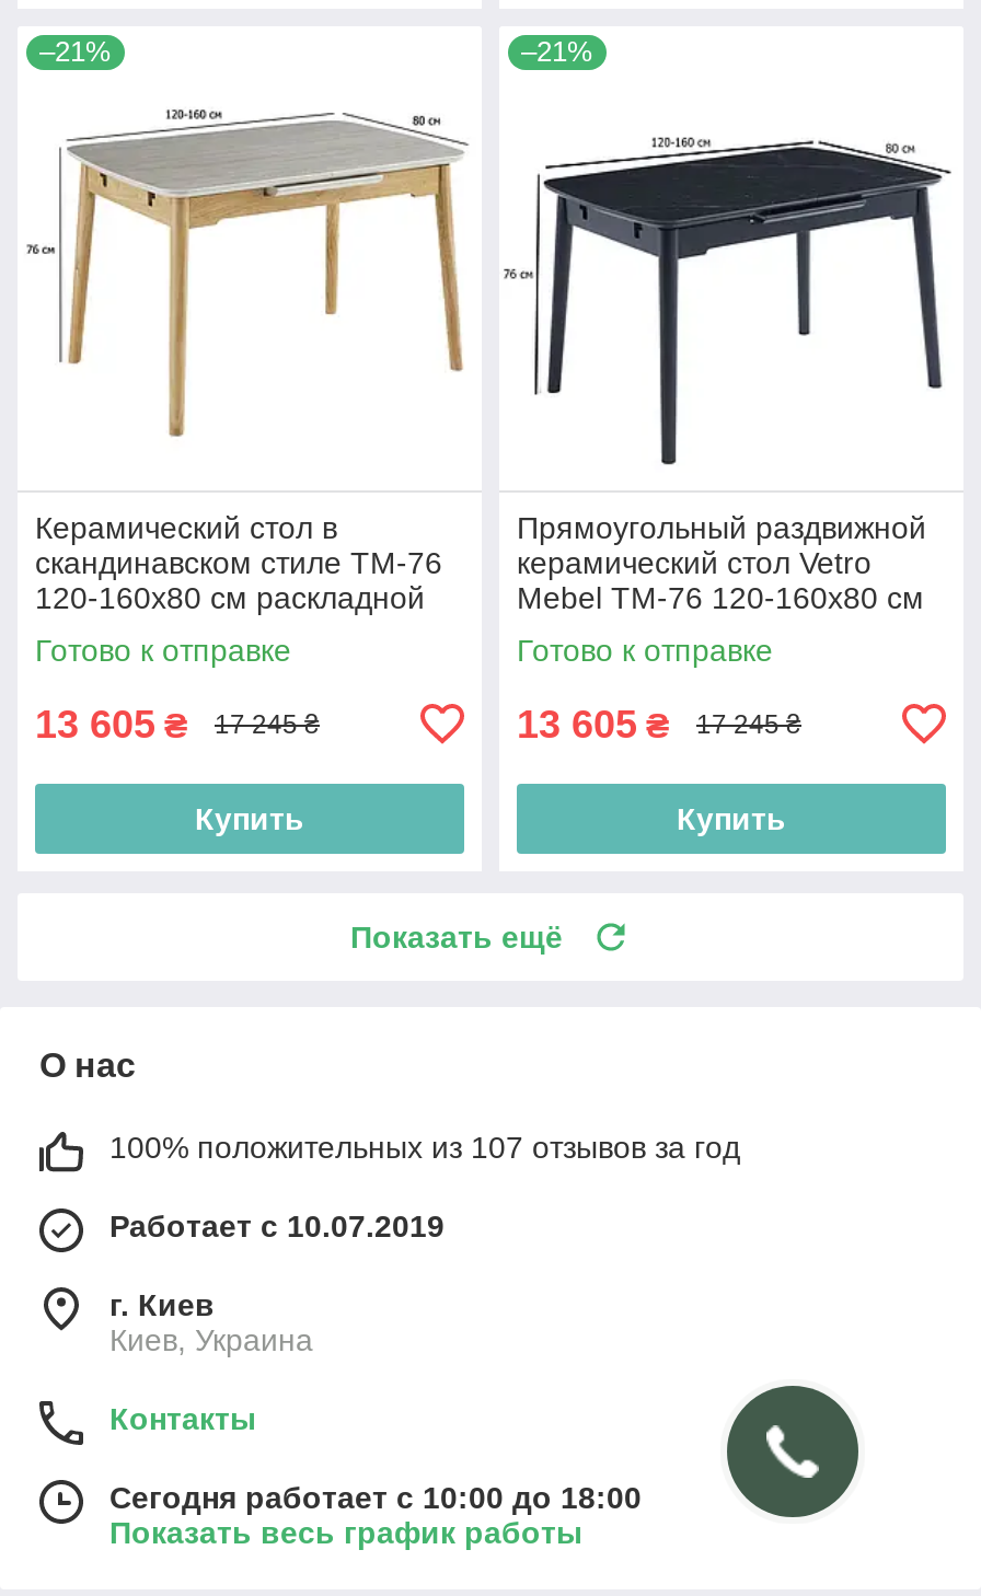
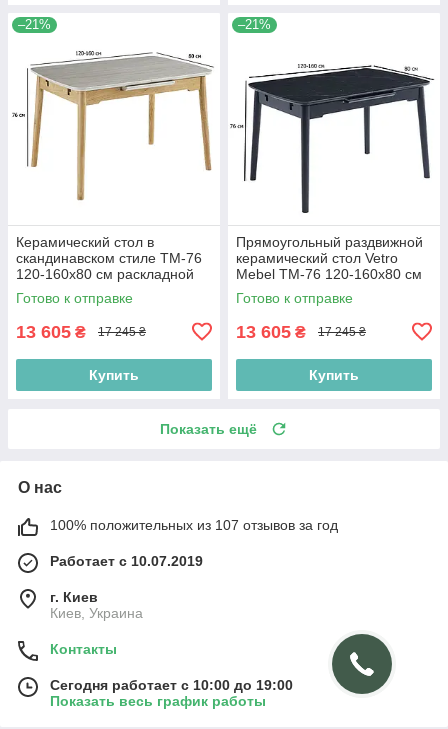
[109,1480,642,1515] Сегодня работает с 10:00 до 18:00 -> [50,677,293,693] Сегодня работает с 10:00 до 19:00

